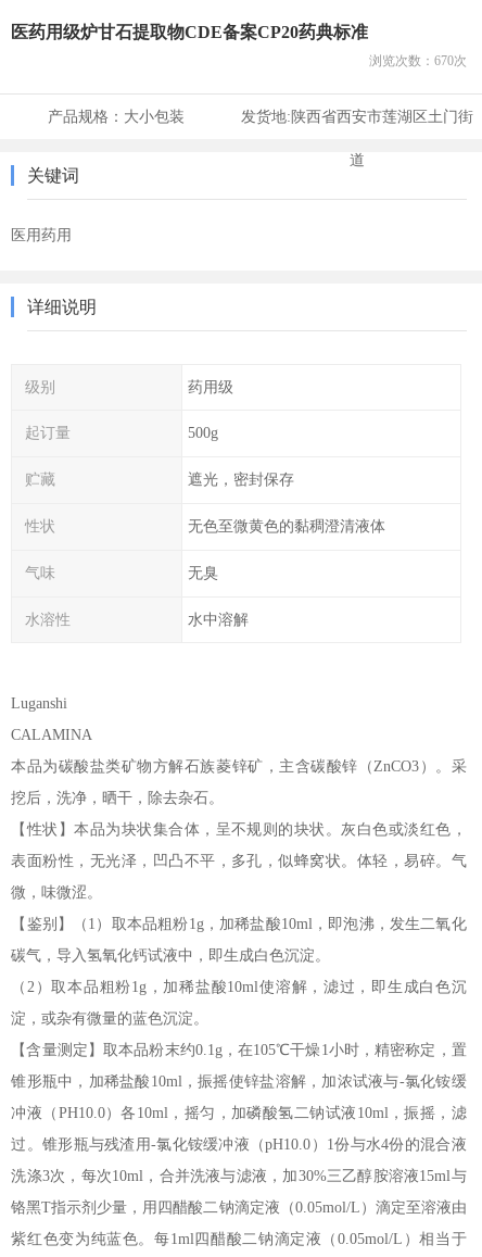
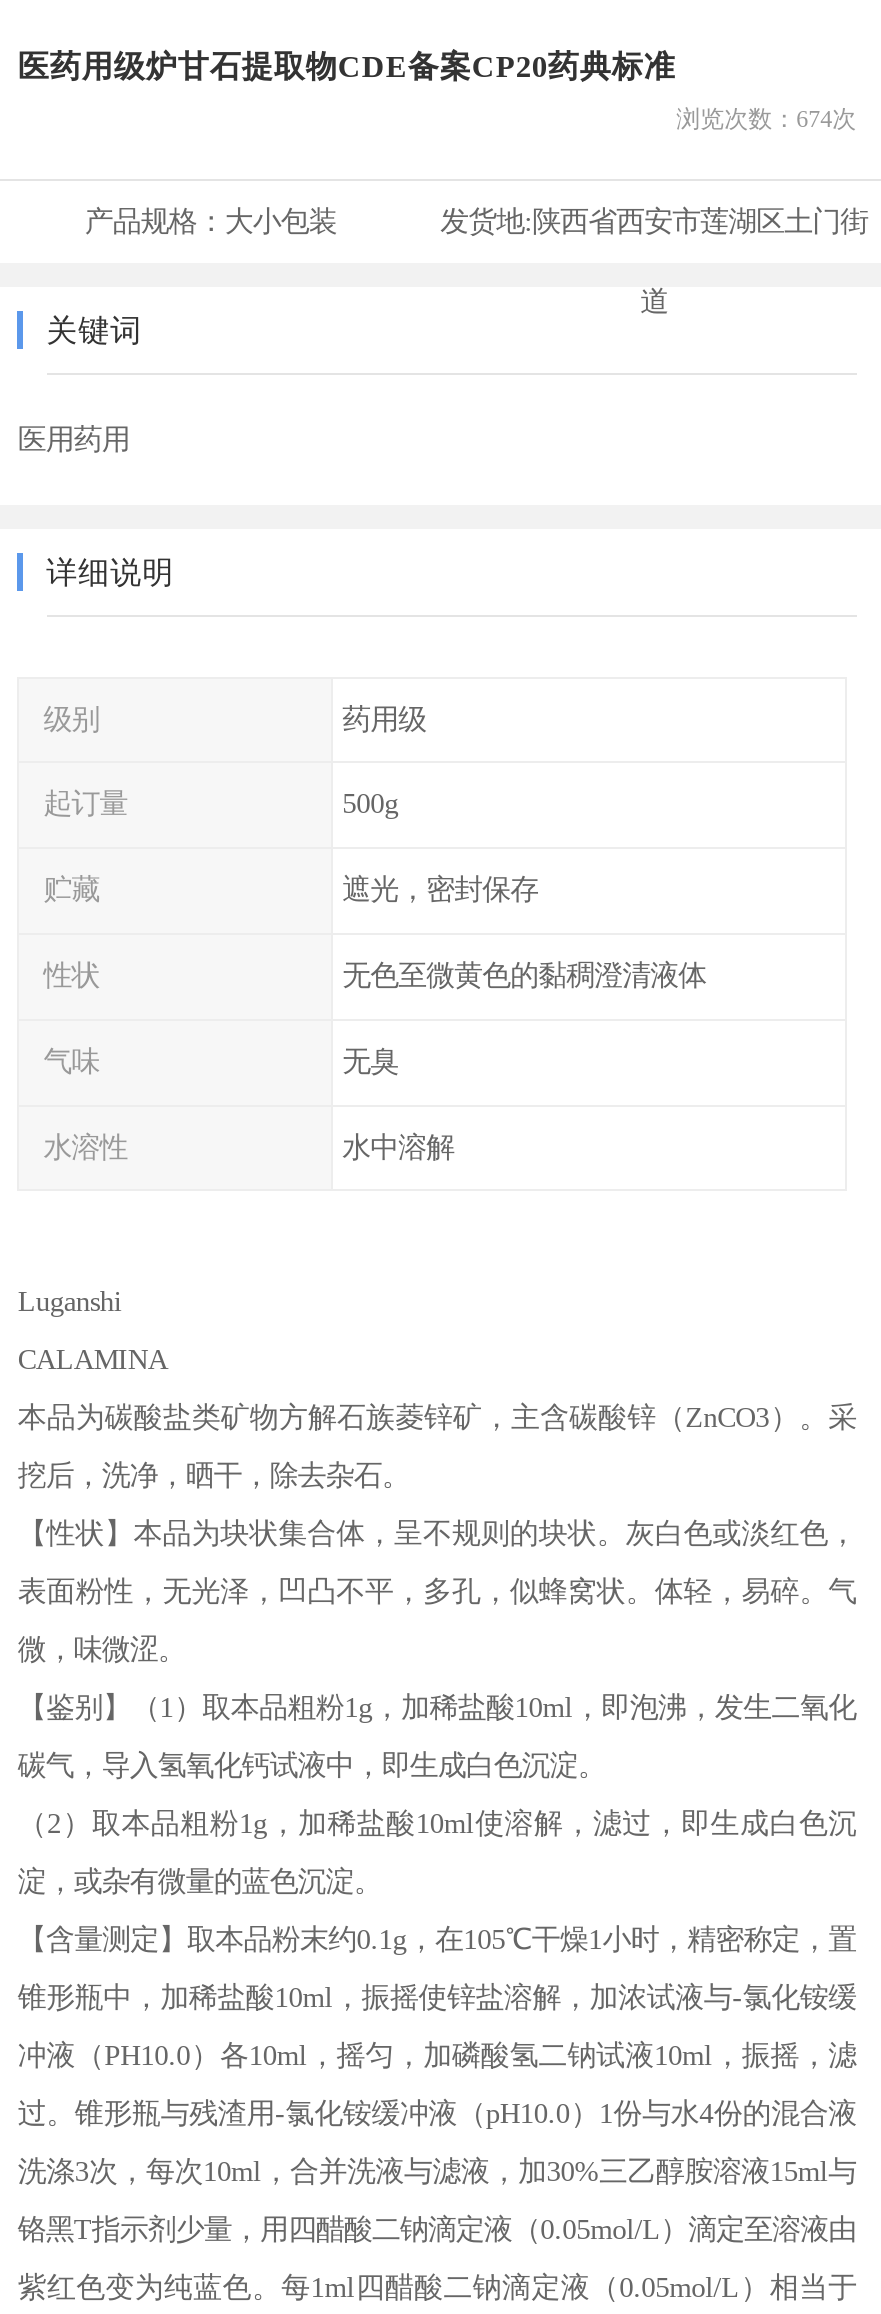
[369,53,466,68] 浏览次数：670次 -> [676,104,856,132] 浏览次数：674次

